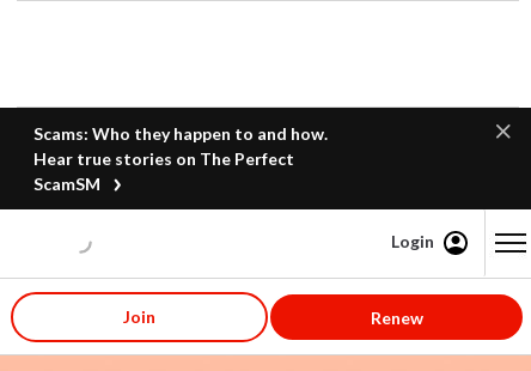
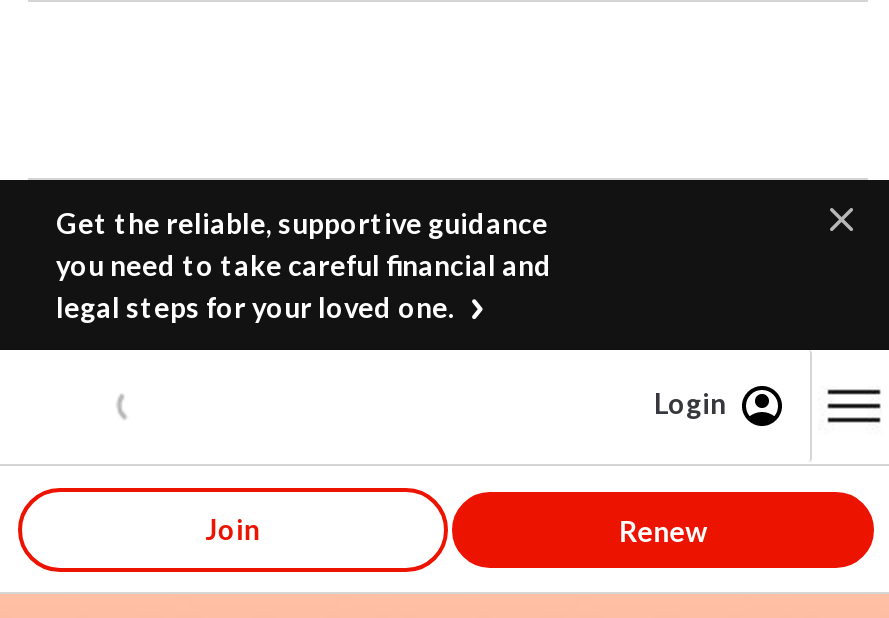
[33,123,328,194] Scams: Who they happen to and how. | Hear true stories on The Perfect | ScamSM -> [56,206,552,324] Get the reliable, supportive guidance | you need to take careful financial and | legal steps for your loved one.

